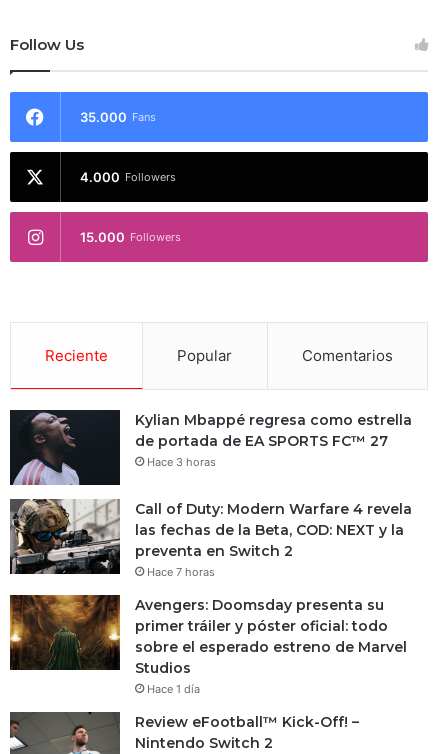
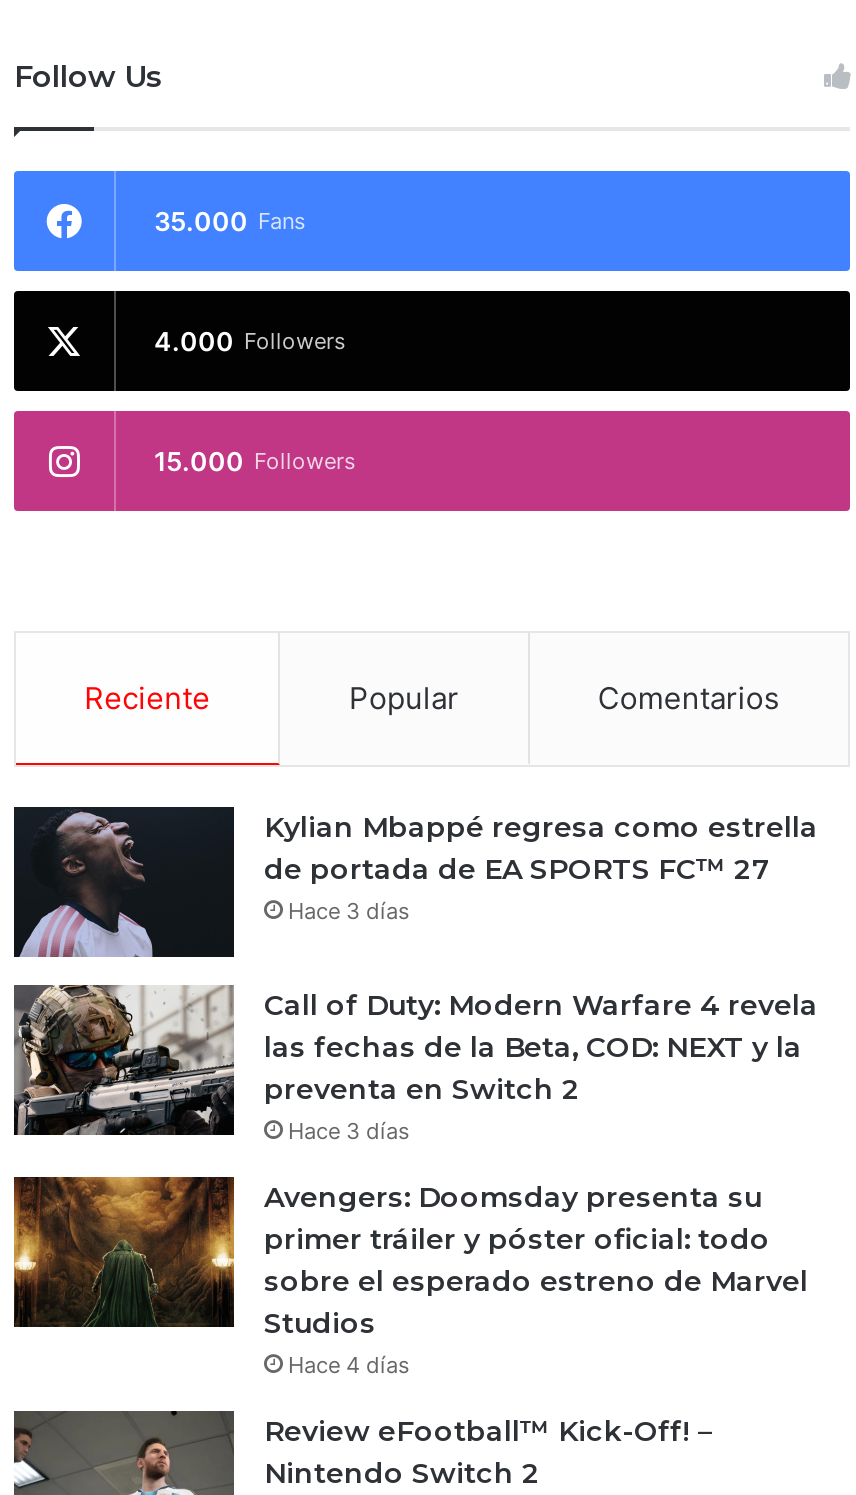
[147,455,216,469] Hace 3 horas -> [288,896,410,924] Hace 3 días
[147,565,215,579] Hace 7 horas -> [288,1116,410,1144] Hace 3 días
[147,682,200,696] Hace 1 día -> [288,1350,410,1378] Hace 4 días

